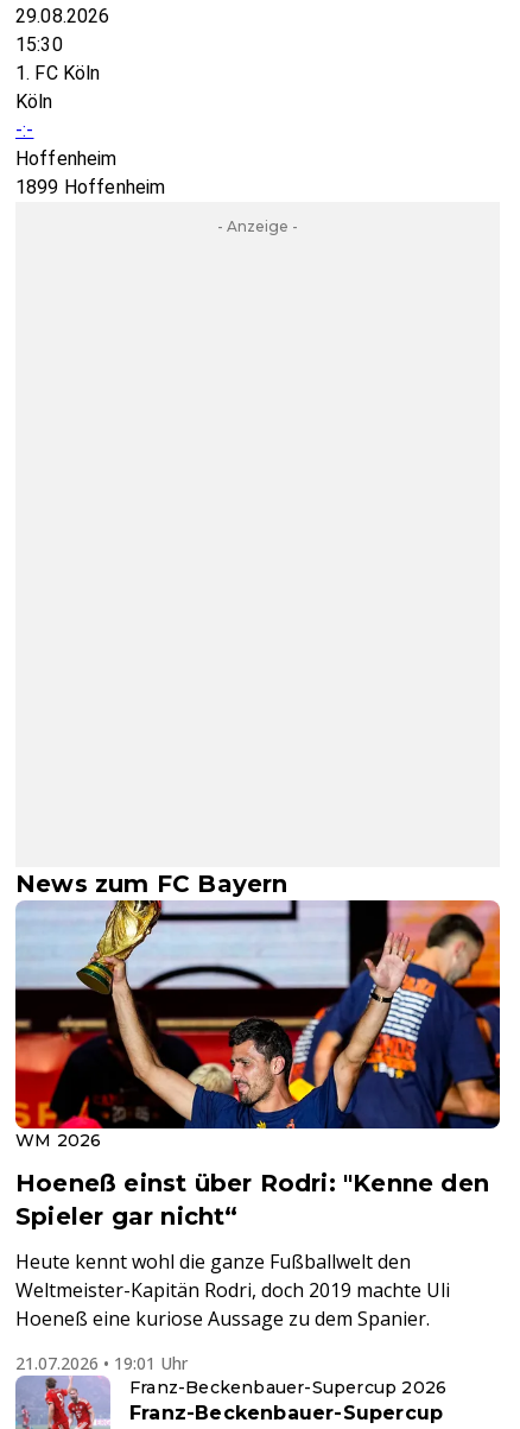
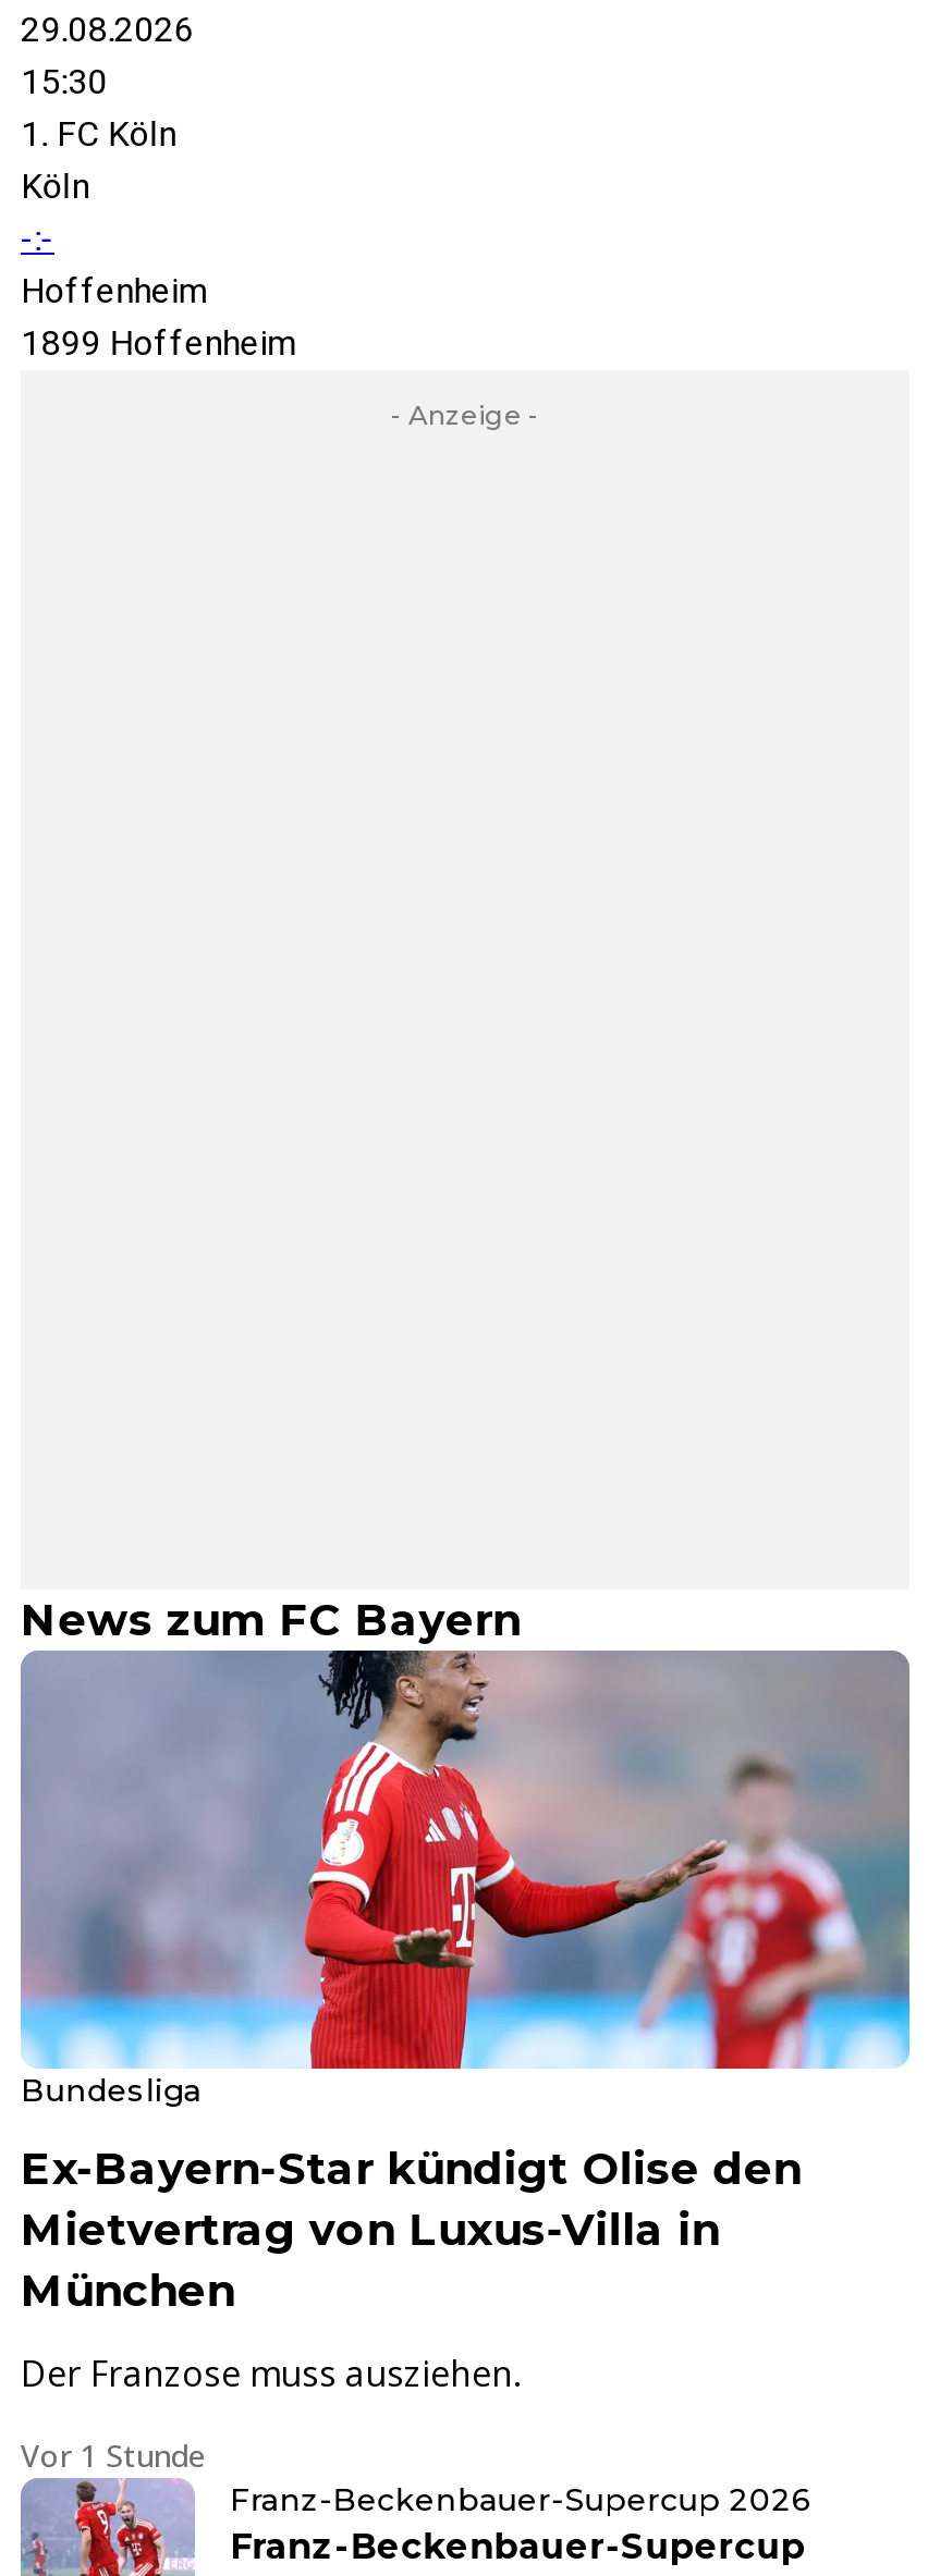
[14,900,501,1151] [image] | WM 2026 -> [19,1648,912,2110] [image] | Bundesliga
[15,1169,489,1231] Hoeneß einst über Rodri: "Kenne den | Spieler gar nicht“ -> [21,2143,801,2317] Ex-Bayern-Star kündigt Olise den | Mietvertrag von Luxus-Villa in | München
[15,1248,450,1332] Heute kennt wohl die ganze Fußballwelt den | Weltmeister-Kapitän Rodri, doch 2019 machte Uli | Hoeneß eine kuriose Aussage zu dem Spanier. -> [21,2350,520,2397] Der Franzose muss ausziehen.
[15,1352,188,1374] 21.07.2026 • 19:01 Uhr -> [21,2434,206,2476] Vor 1 Stunde

